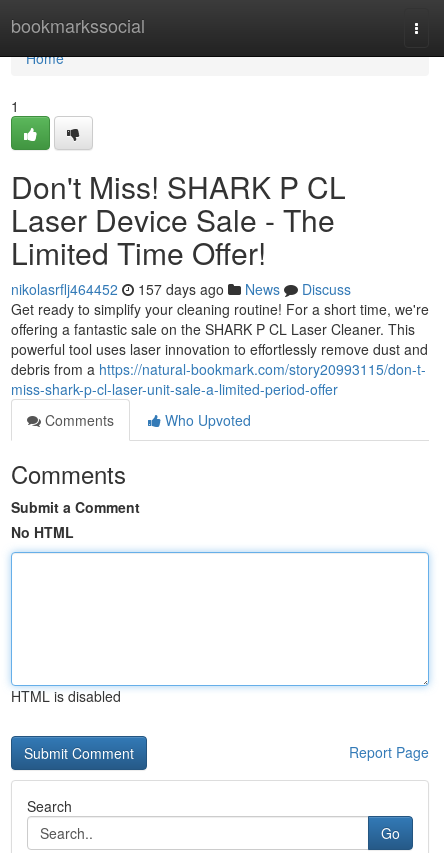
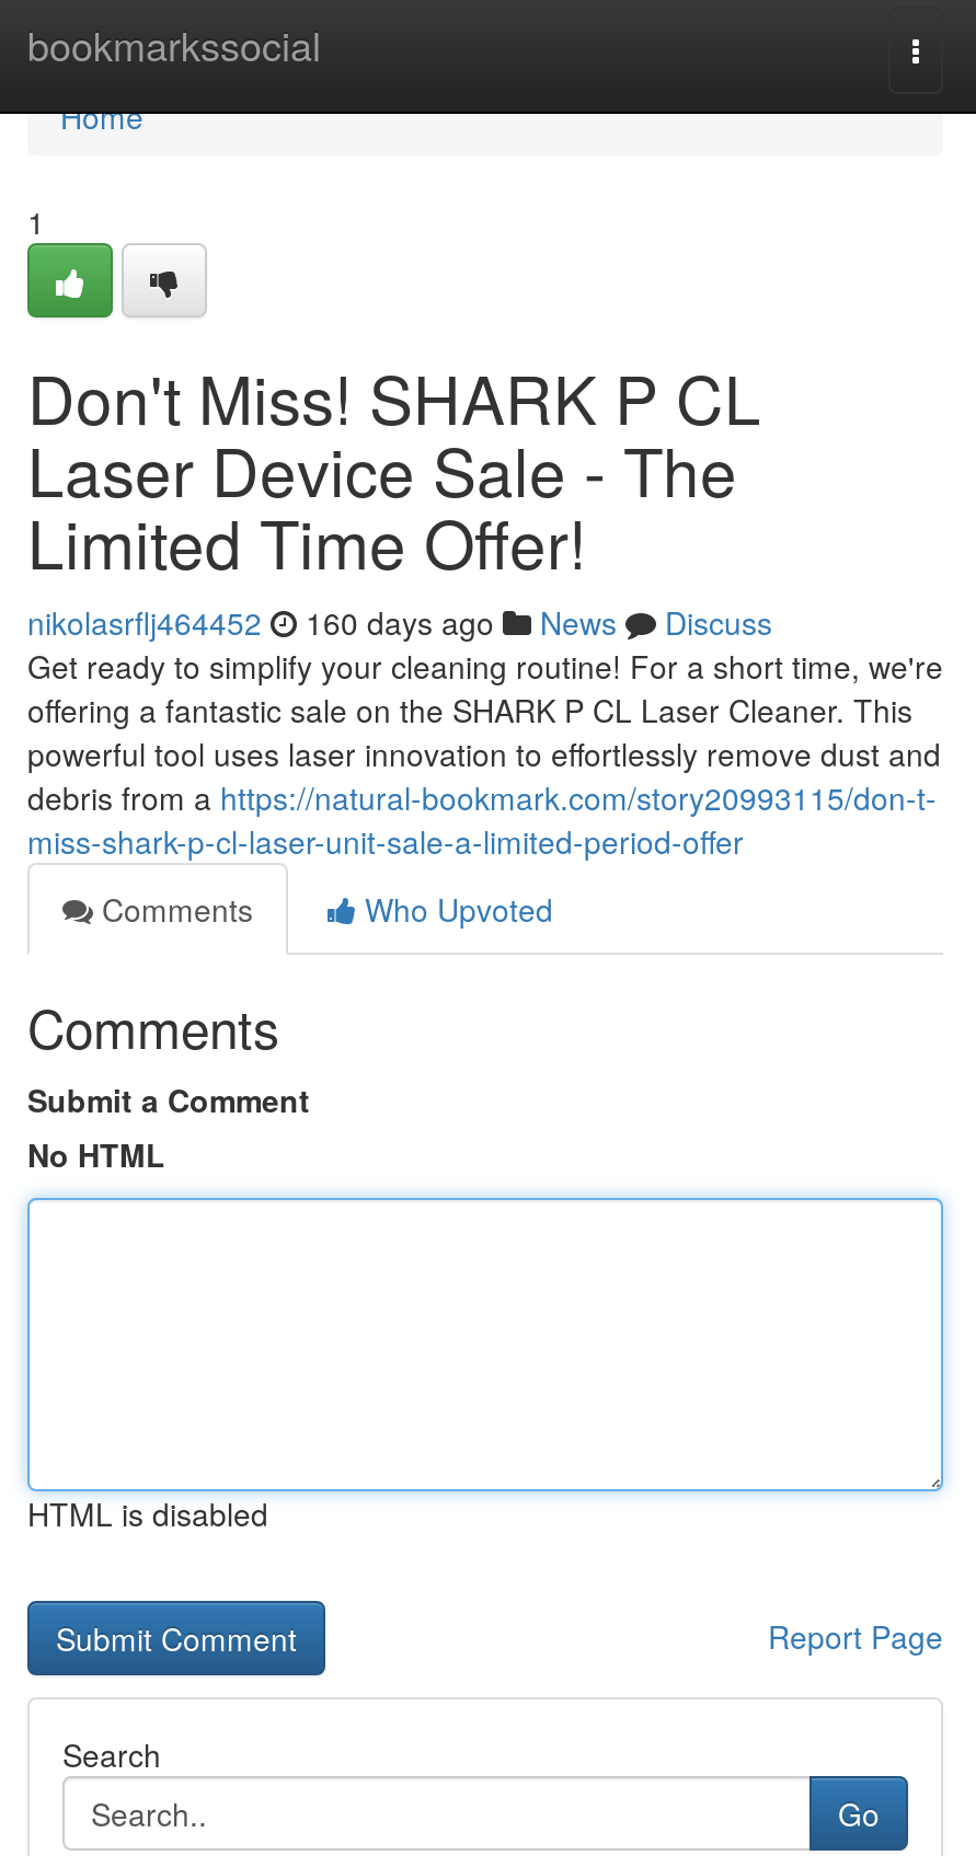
[11,279,351,299] nikolasrflj464452 157 days ago News Discuss -> [27,600,772,644] nikolasrflj464452 160 days ago News Discuss

